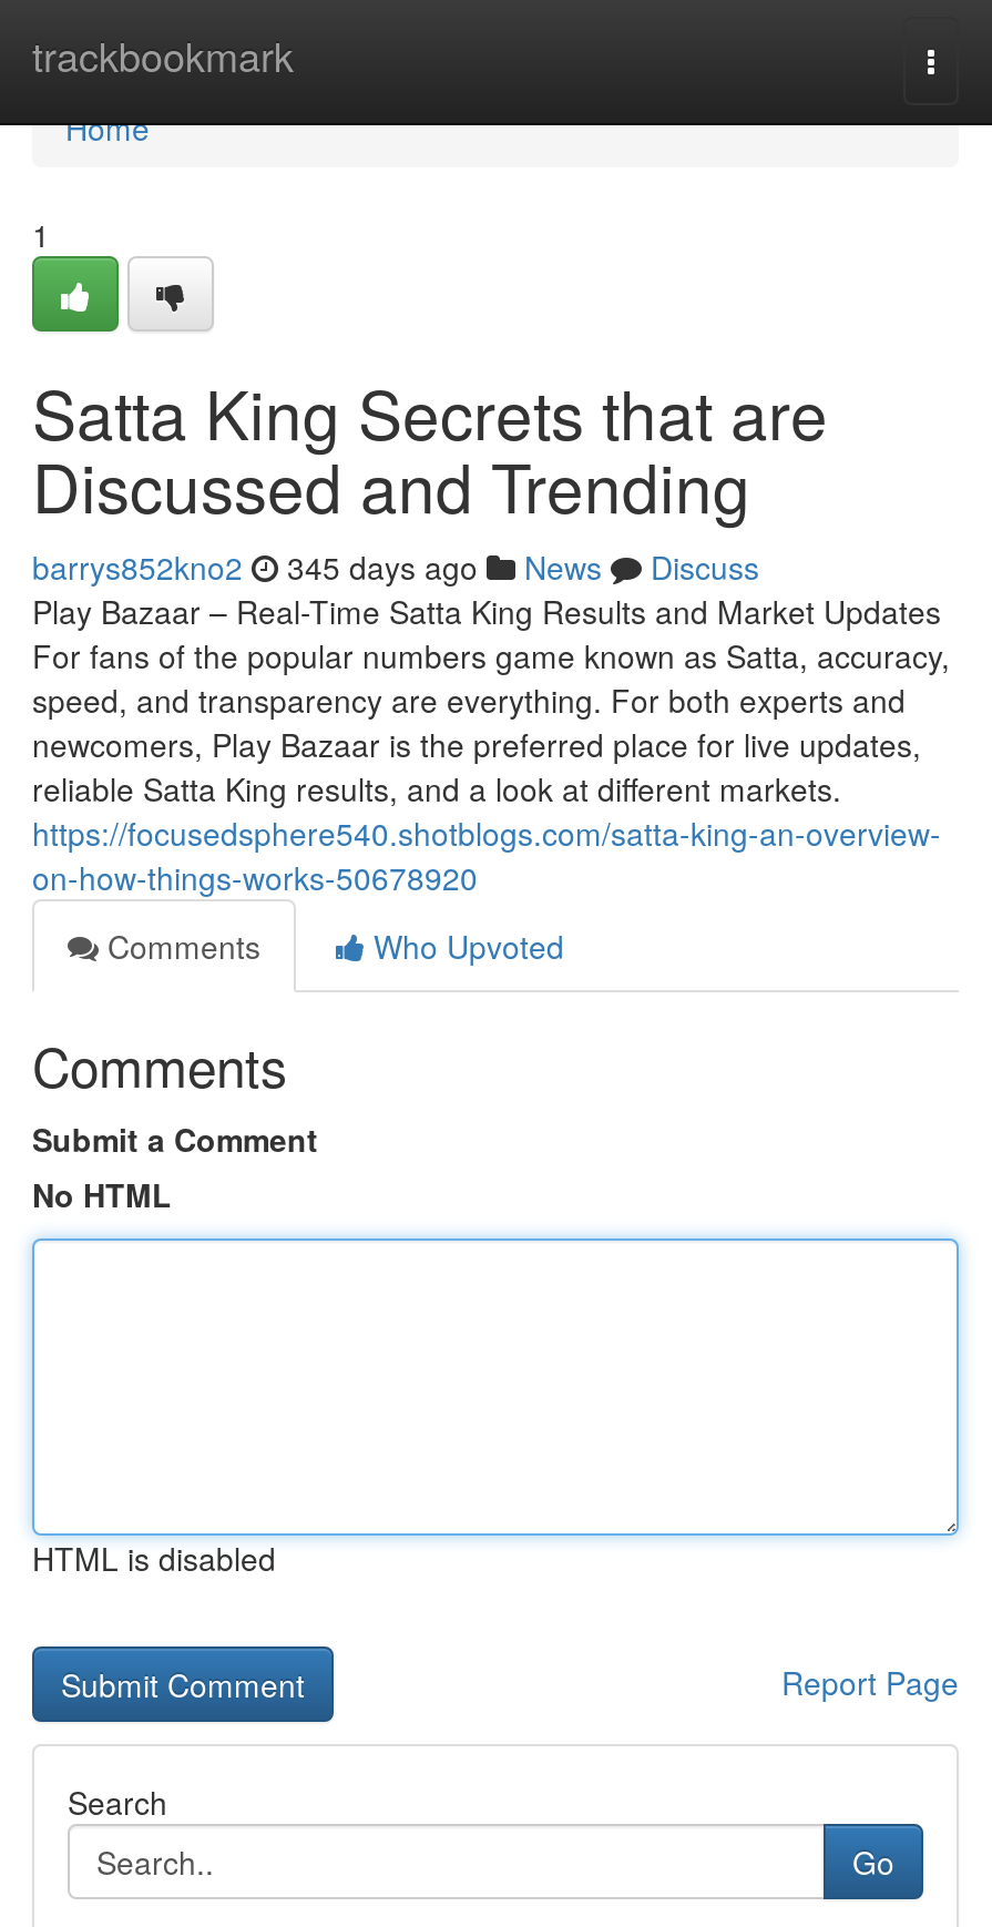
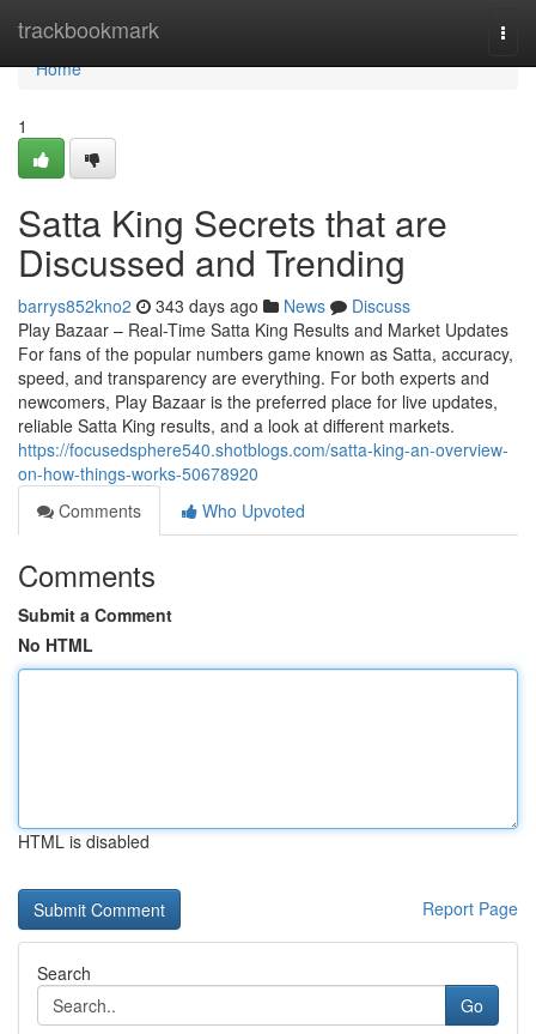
[32,544,759,589] barrys852kno2 345 days ago News Discuss -> [18,294,410,318] barrys852kno2 343 days ago News Discuss

